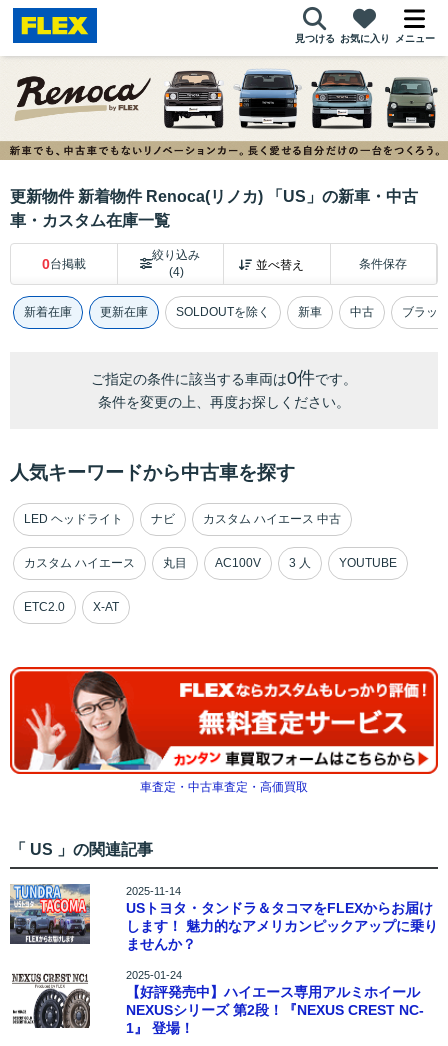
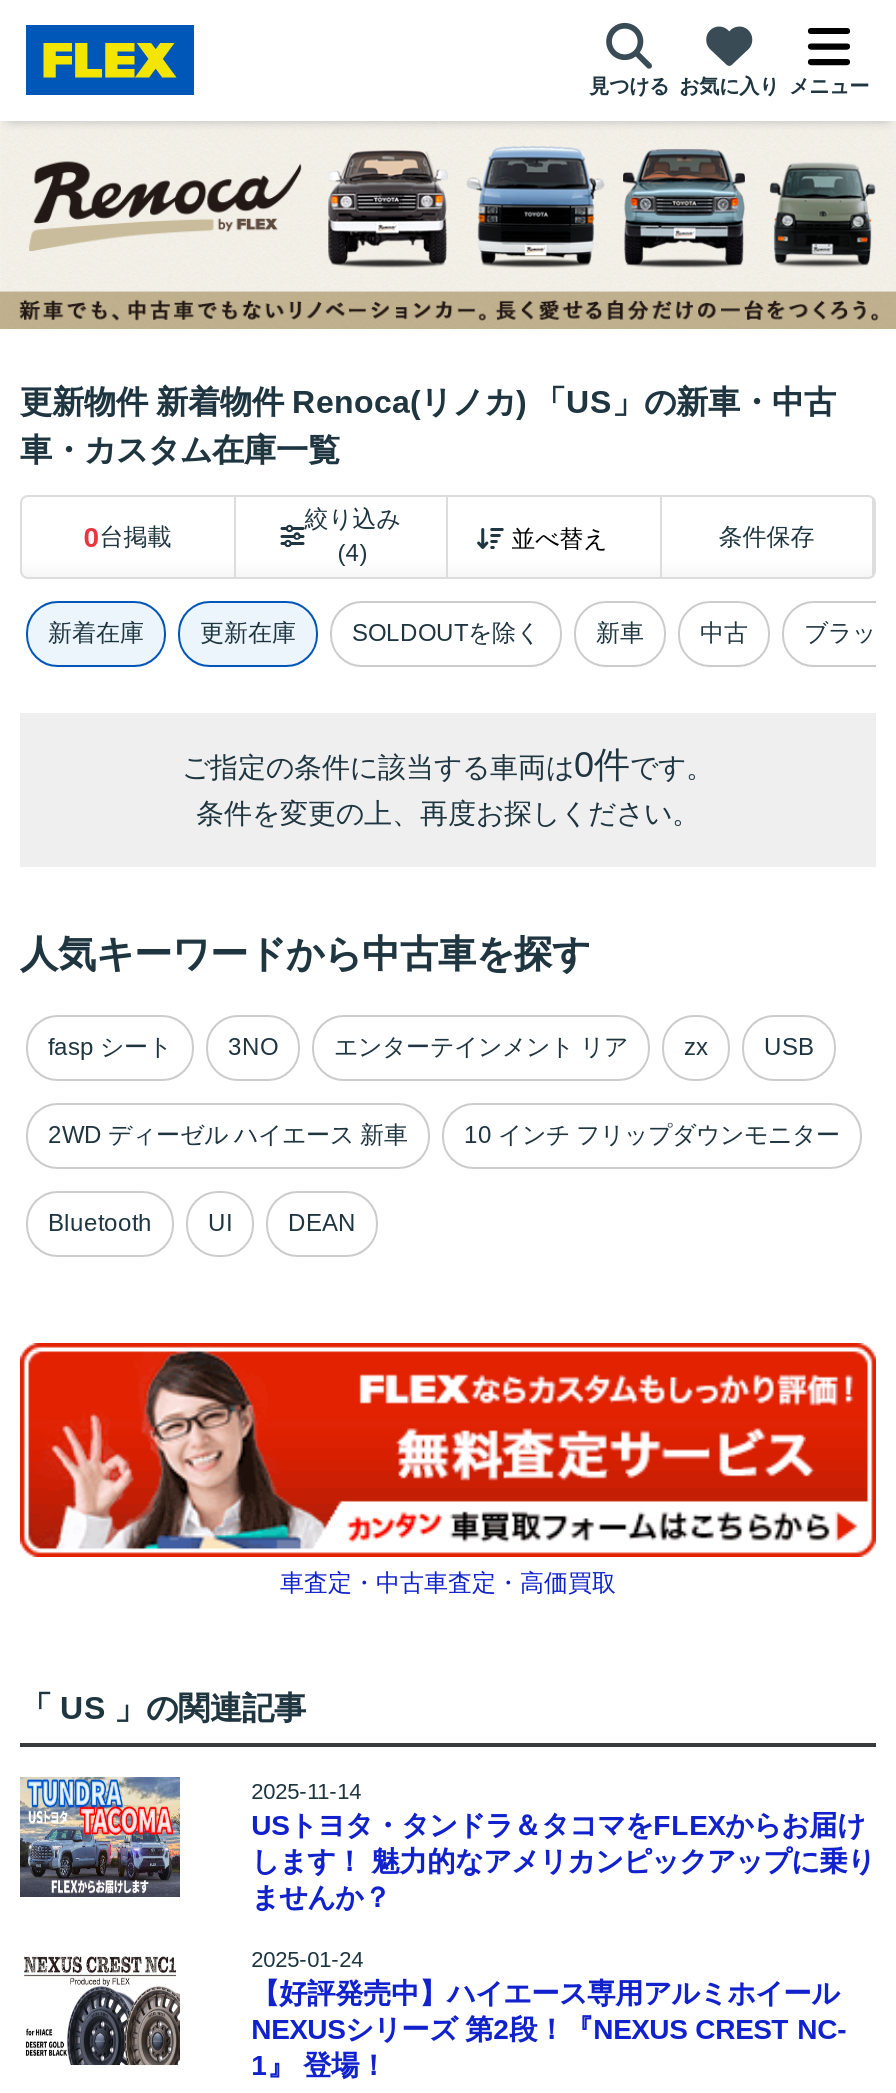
[24,512,341,526] LED ヘッドライト | ナビ | カスタム ハイエース 中古 -> [48,1033,814,1061] fasp シート | 3NO | エンターテインメント リア | zx | USB
[24,556,397,570] カスタム ハイエース | 丸目 | AC100V | 3 人 | YOUTUBE -> [48,1121,840,1149] 2WD ディーゼル ハイエース 新車 | 10 インチ フリップダウンモニター
[24,600,119,614] ETC2.0 | X-AT -> [48,1209,356,1237] Bluetooth | UI | DEAN

